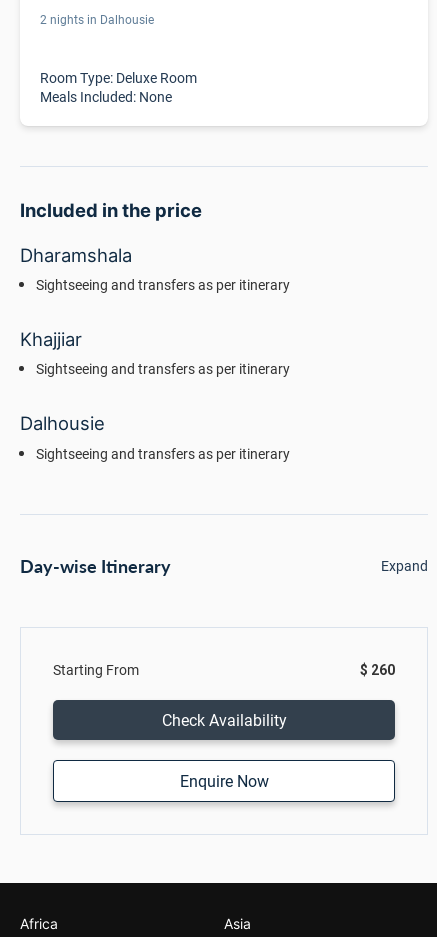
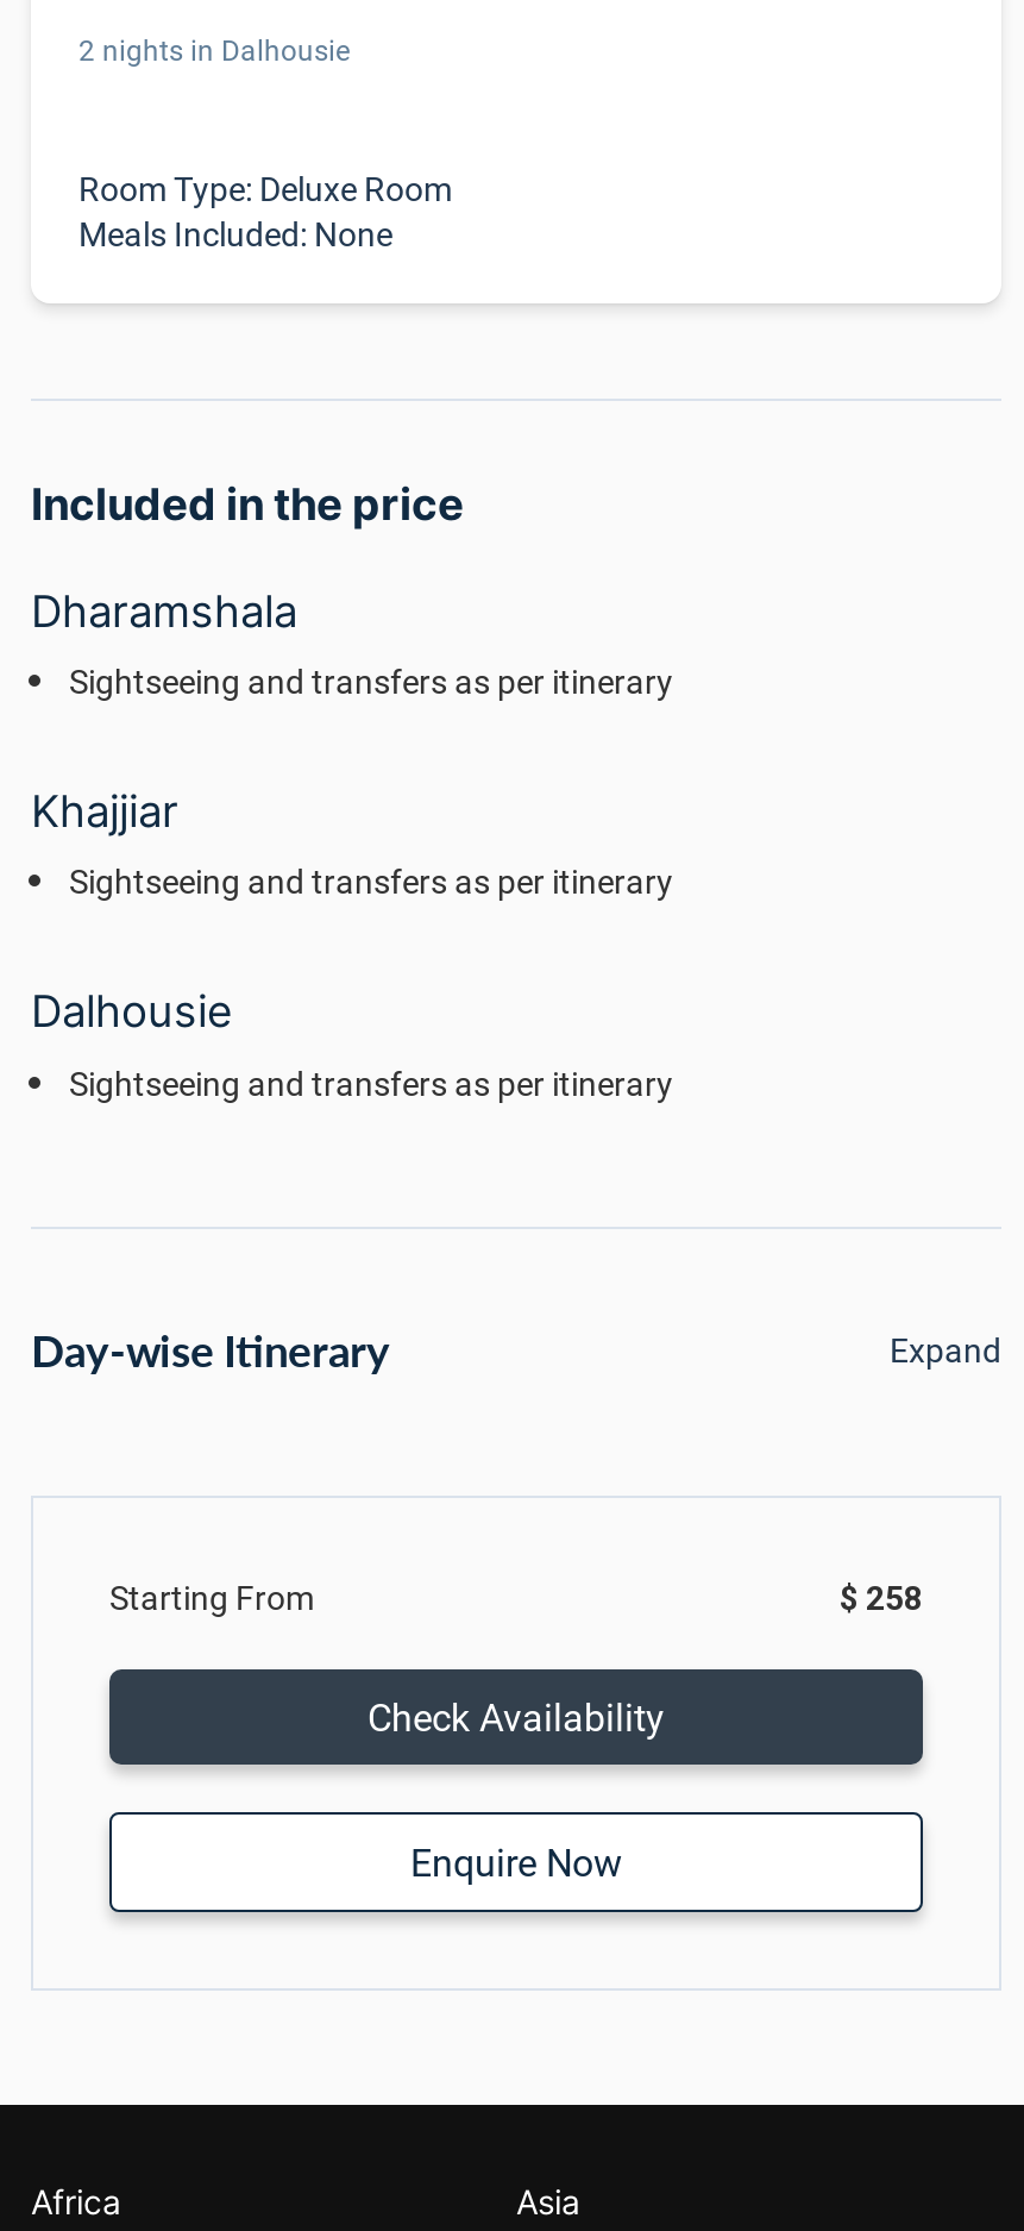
[360,662,395,678] $ 260 -> [840,1578,923,1616] $ 258

